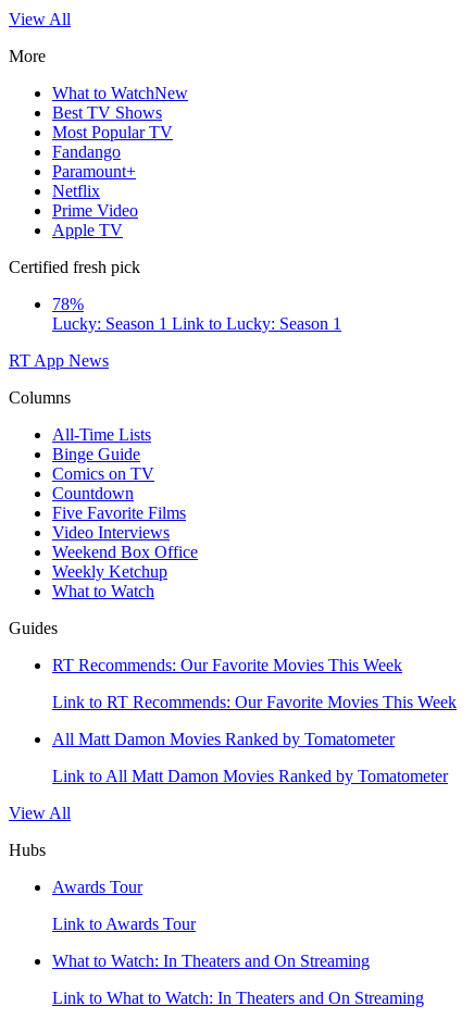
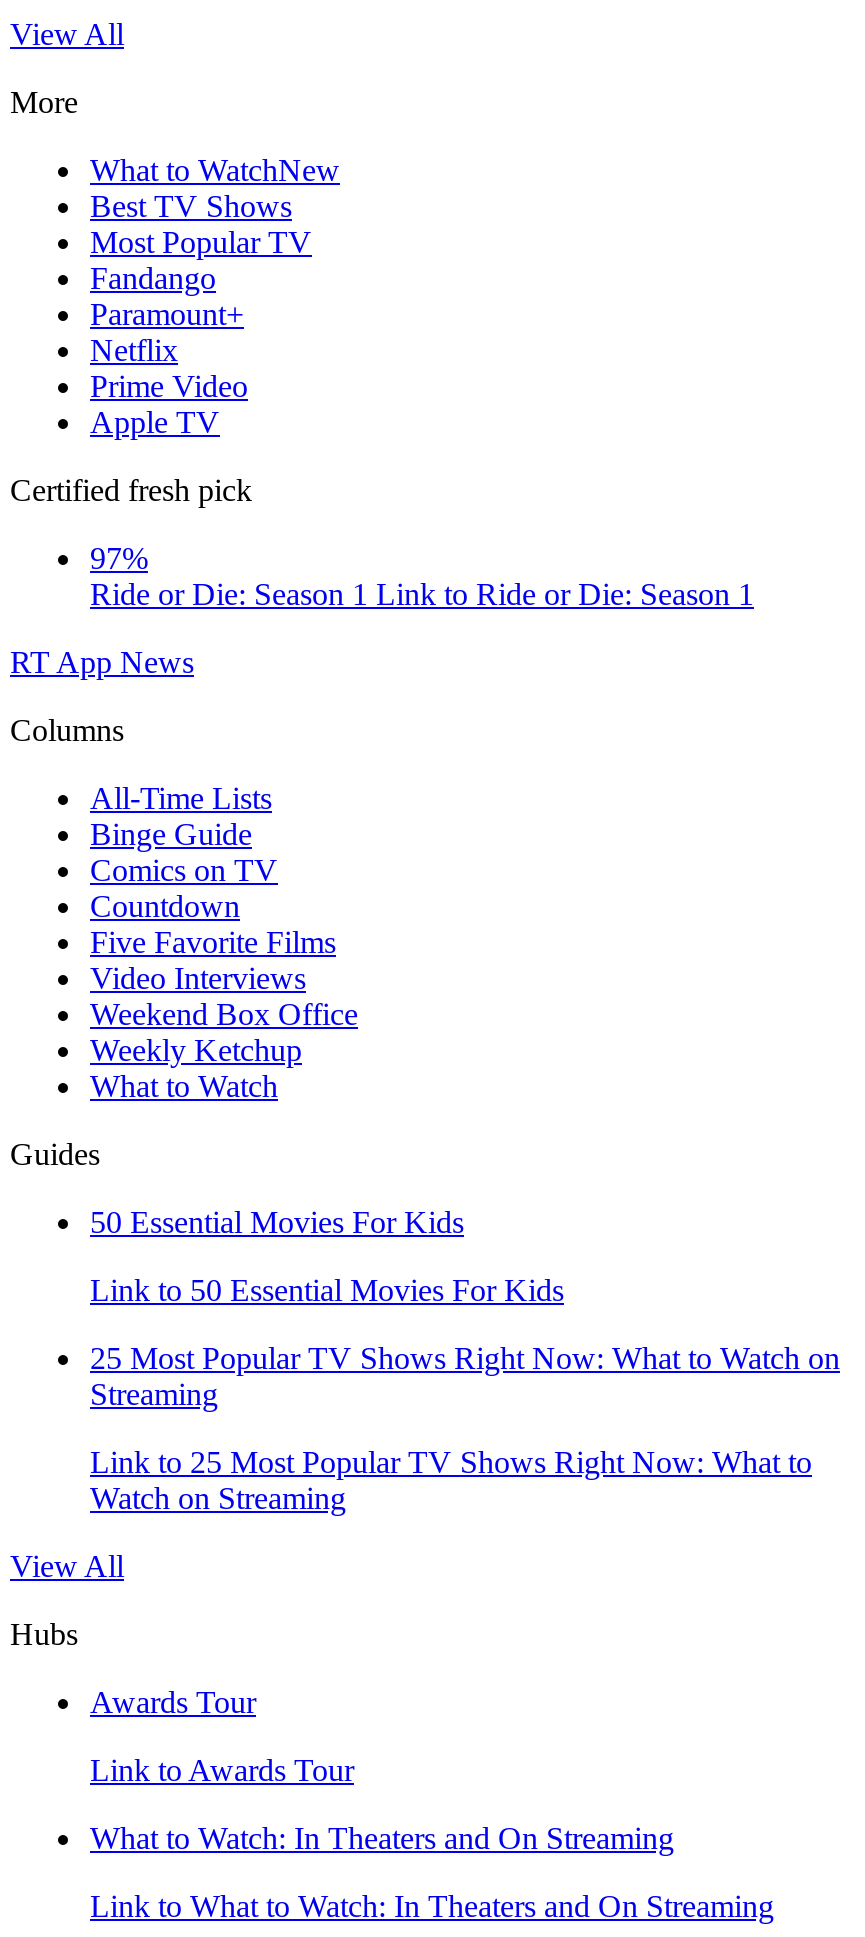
[52,295,341,333] 78% | Lucky: Season 1 Link to Lucky: Season 1 -> [90,541,754,611] 97% | Ride or Die: Season 1 Link to Ride or Die: Season 1
[52,656,402,674] RT Recommends: Our Favorite Movies This Week -> [90,1205,464,1239] 50 Essential Movies For Kids
[52,693,457,711] Link to RT Recommends: Our Favorite Movies This Week -> [90,1273,564,1307] Link to 50 Essential Movies For Kids
[52,730,395,748] All Matt Damon Movies Ranked by Tomatometer -> [90,1341,840,1411] 25 Most Popular TV Shows Right Now: What to Watch on | Streaming
[52,767,448,785] Link to All Matt Damon Movies Ranked by Tomatometer -> [90,1445,812,1515] Link to 25 Most Popular TV Shows Right Now: What to | Watch on Streaming

